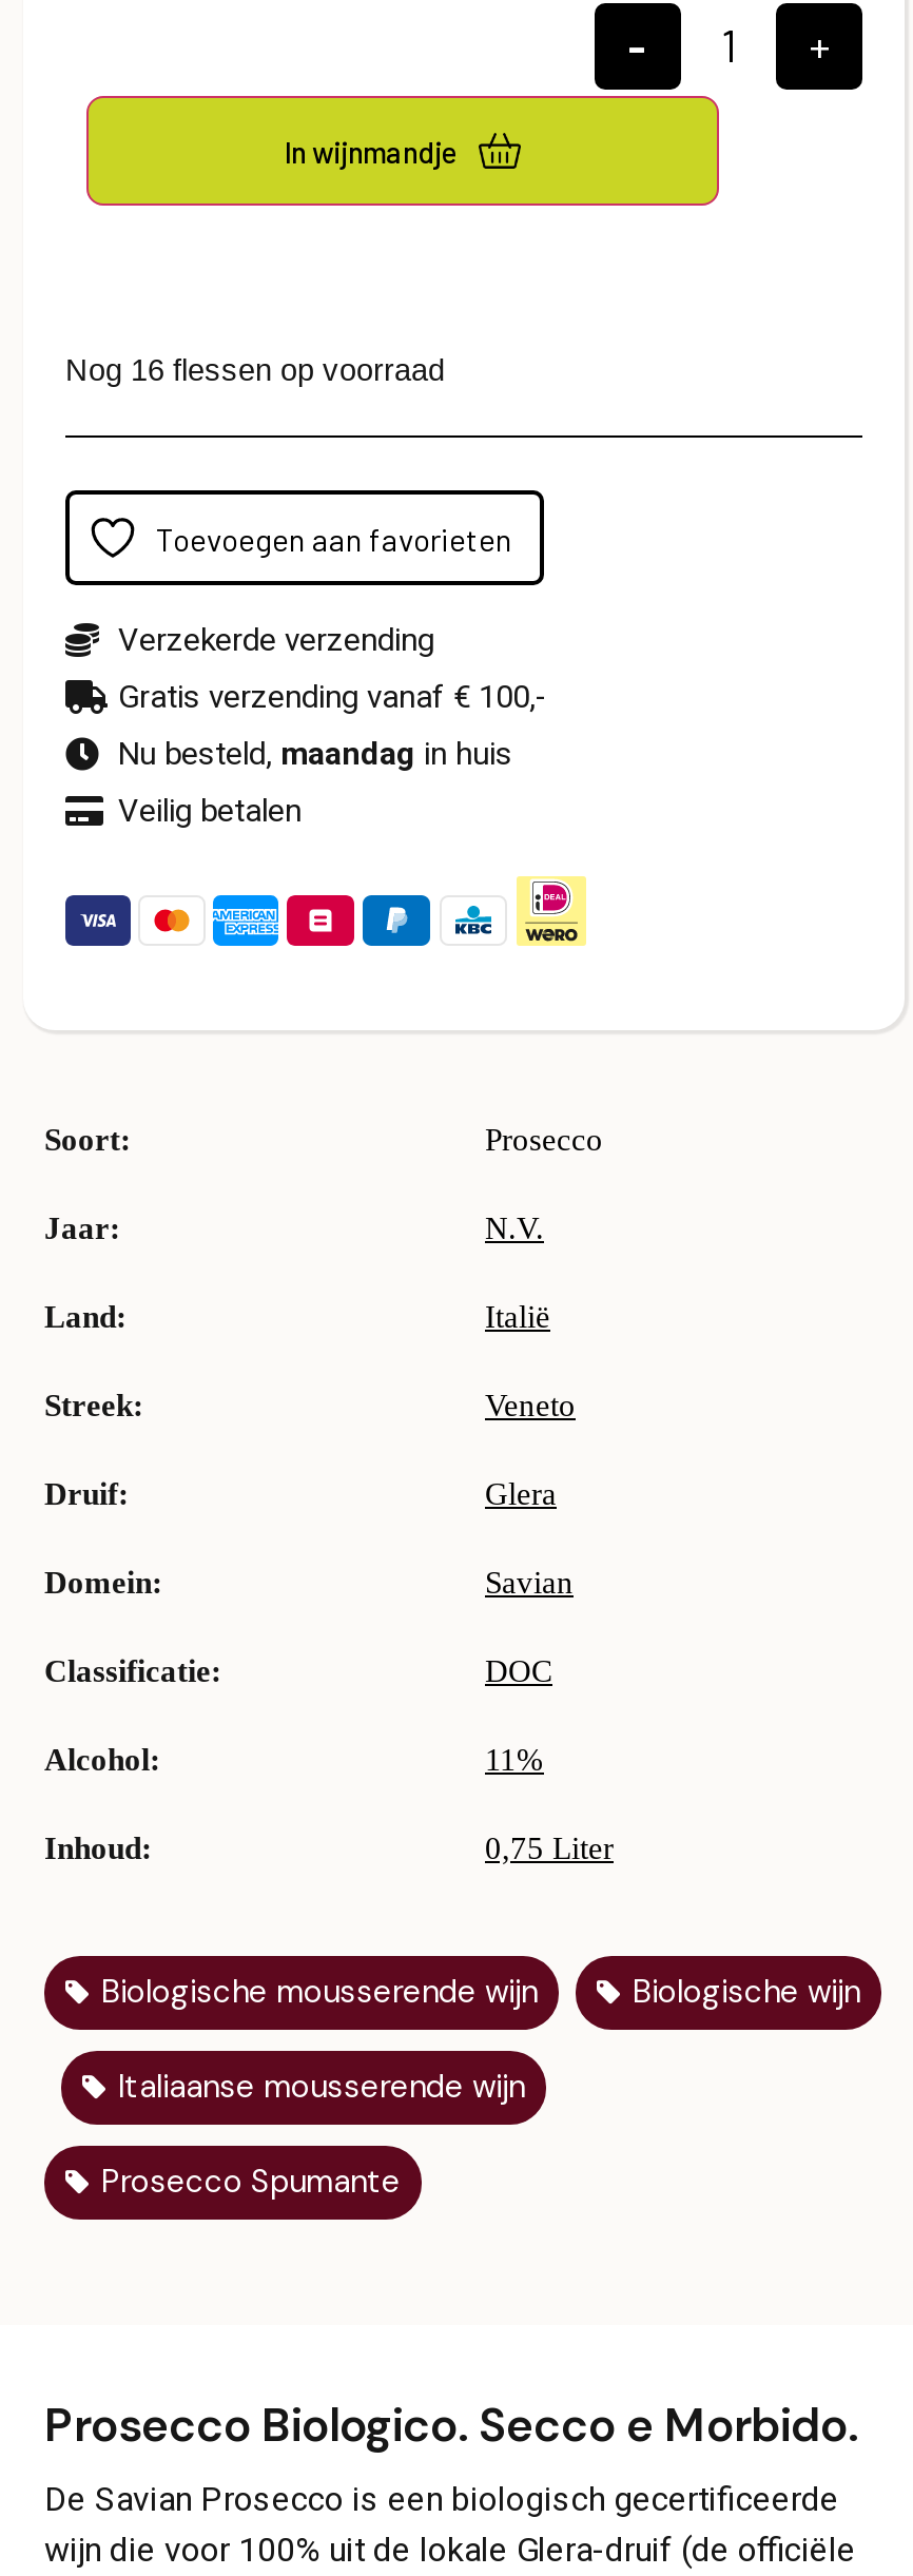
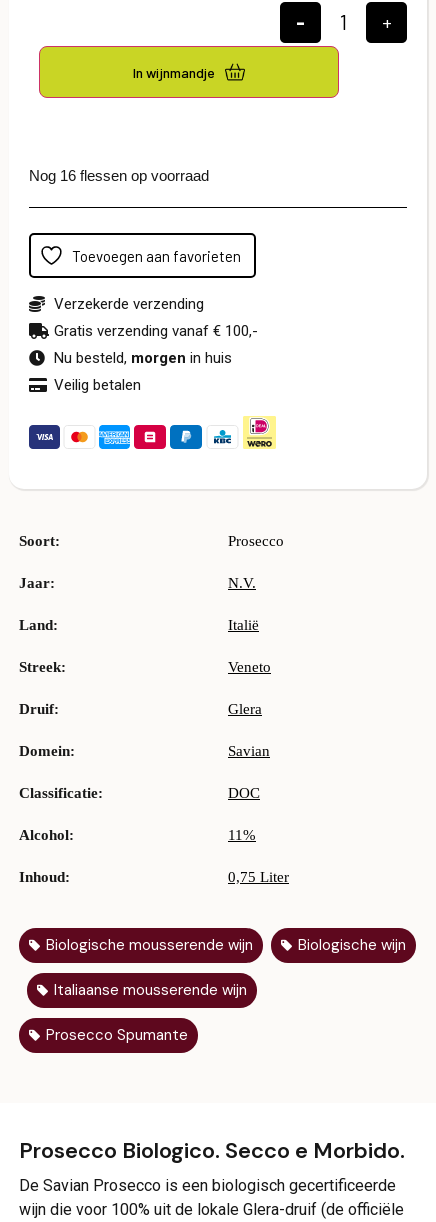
[118,734,512,772] Nu besteld, maandag in huis -> [54,349,232,367] Nu besteld, morgen in huis

